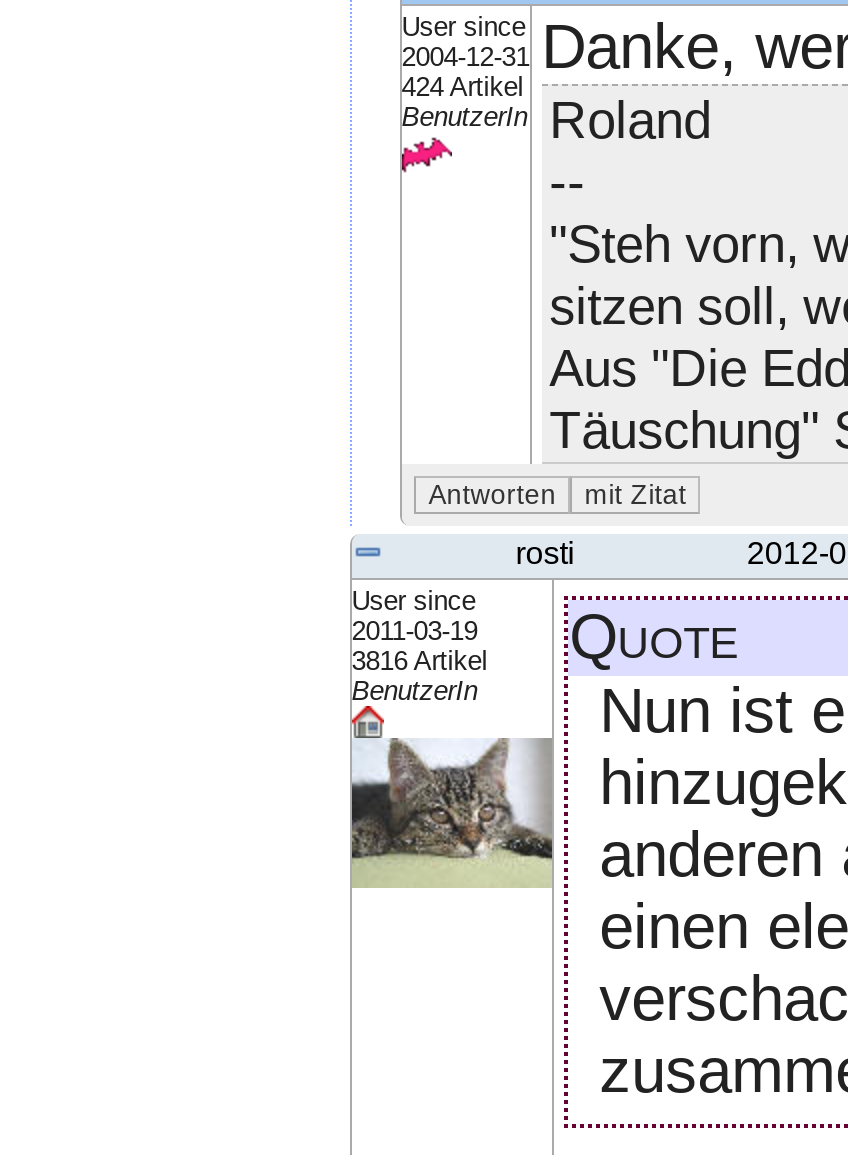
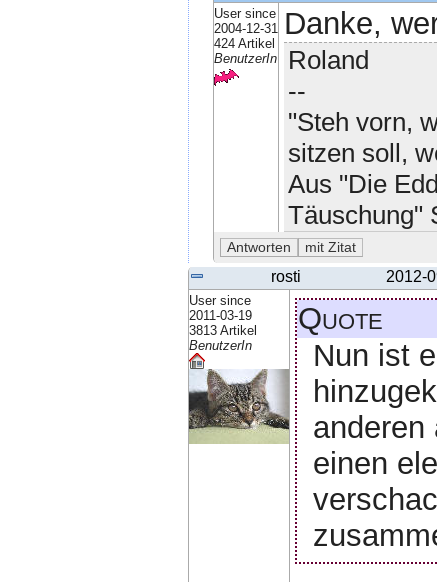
[352,647,488,677] 3816 Artikel -> [189,323,257,338] 3813 Artikel

